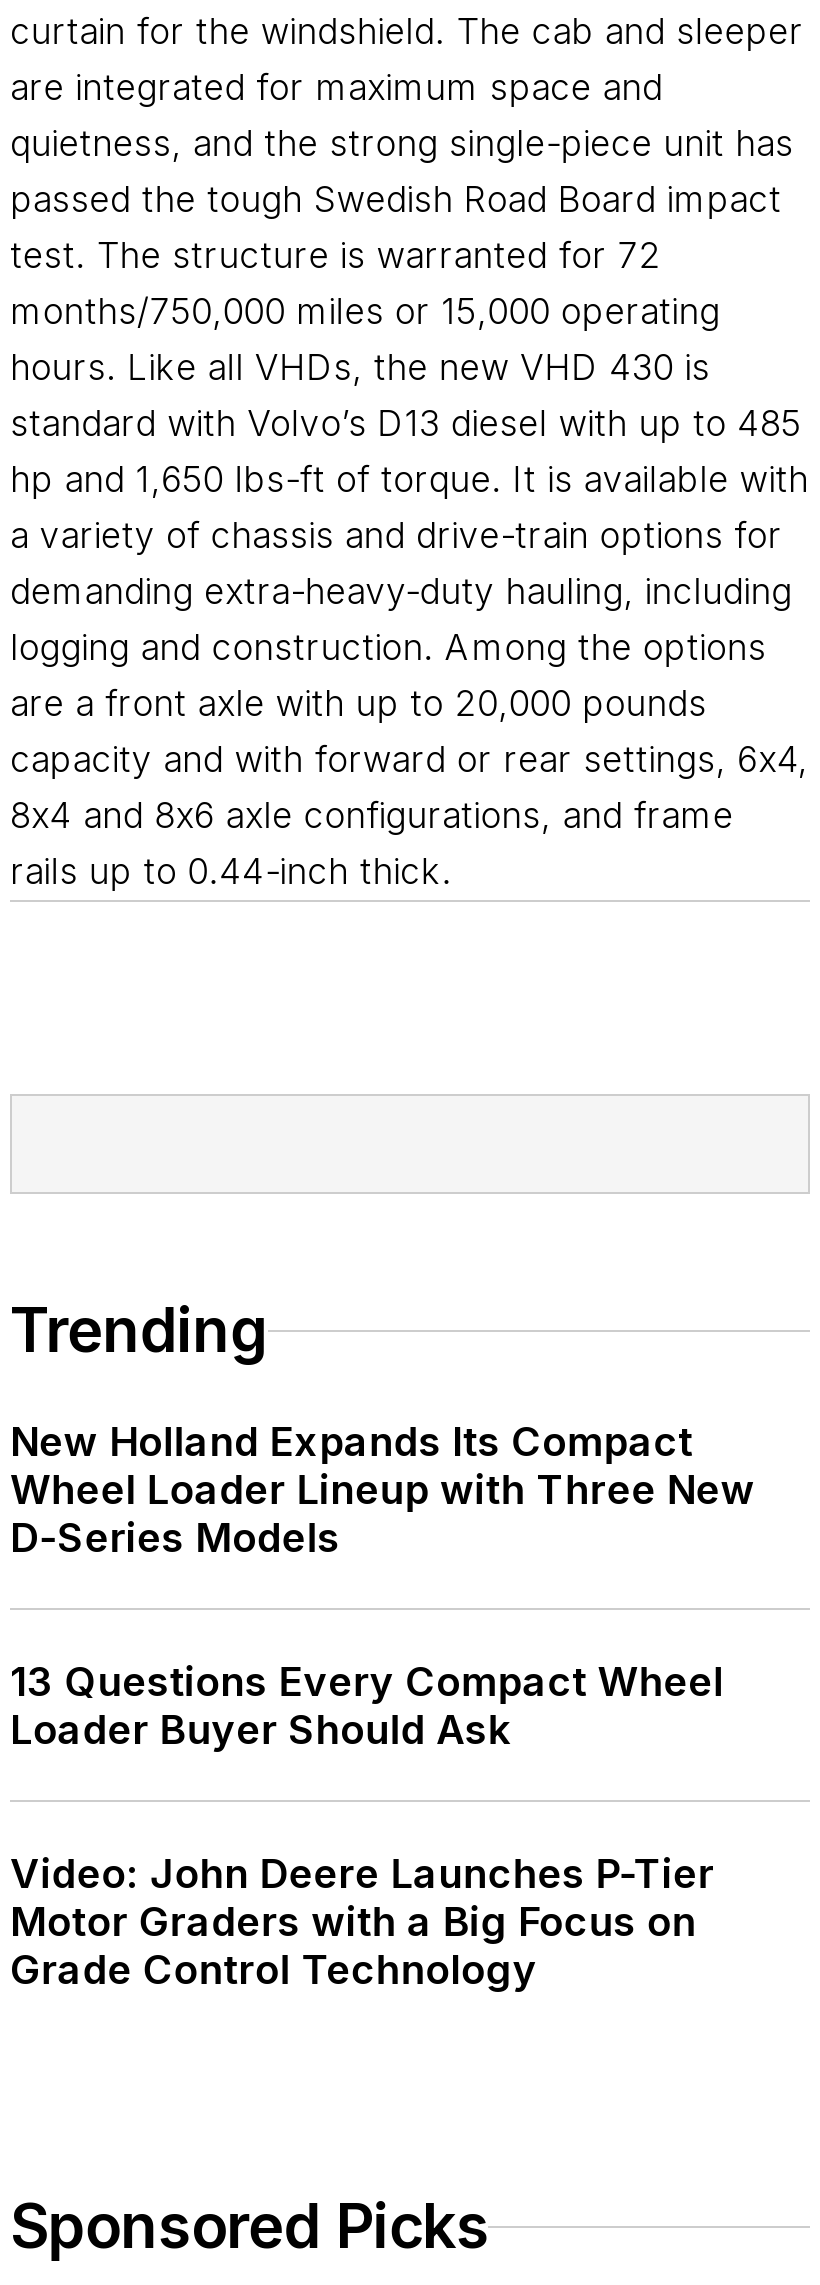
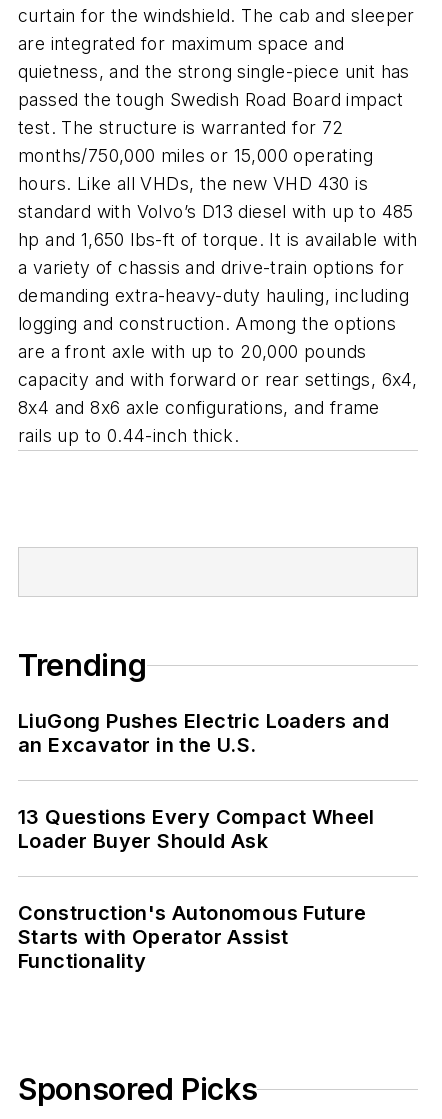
[10,1419,755,1563] New Holland Expands Its Compact | Wheel Loader Lineup with Three New | D-Series Models -> [18,709,389,757] LiuGong Pushes Electric Loaders and | an Excavator in the U.S.
[10,1851,718,1995] Video: John Deere Launches P-Tier | Motor Graders with a Big Focus on | Grade Control Technology -> [18,901,367,973] Construction's Autonomous Future | Starts with Operator Assist | Functionality

